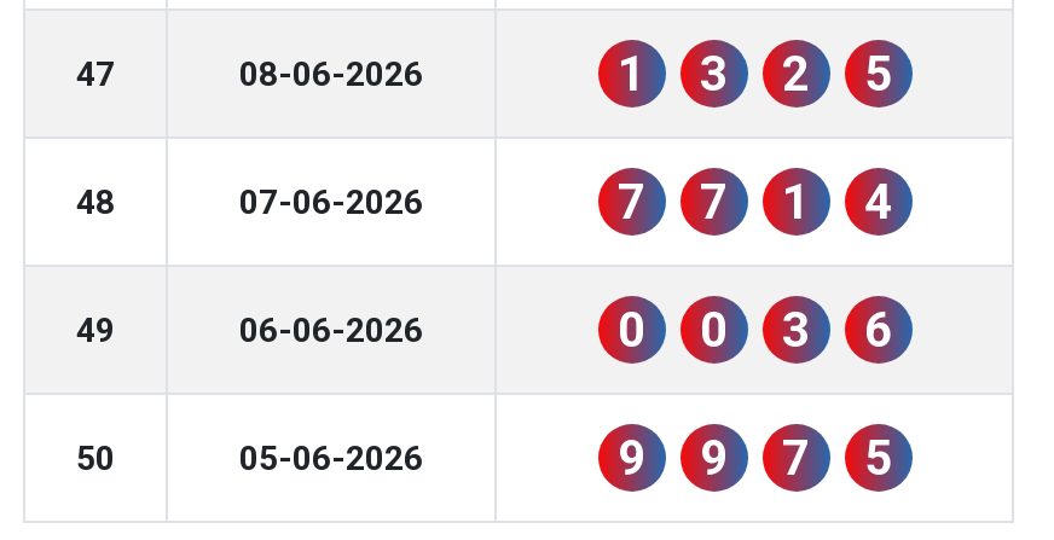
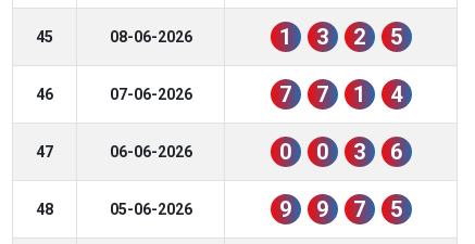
[76,54,115,92] 47 -> [36,28,53,45] 45
[76,182,115,220] 48 -> [36,85,53,103] 46
[76,310,115,348] 49 -> [36,143,53,160] 47
[76,438,115,476] 50 -> [36,200,53,218] 48

